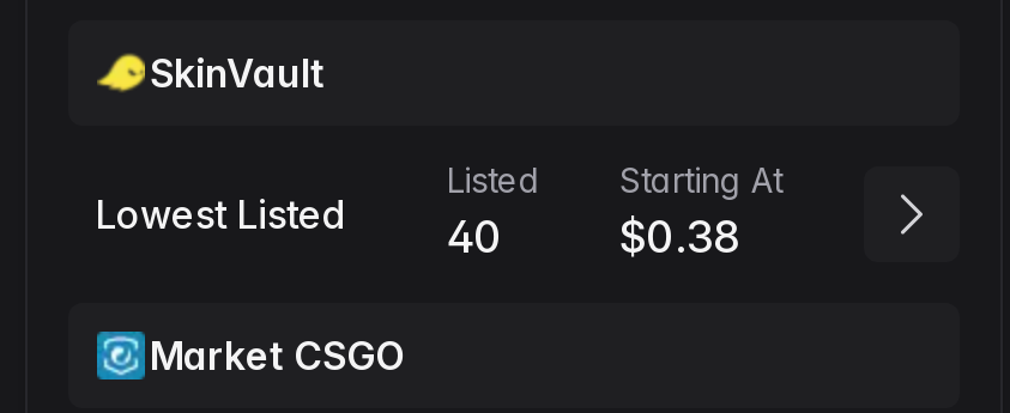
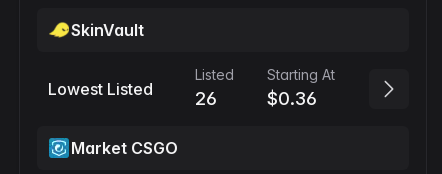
[447,211,502,261] 40 -> [195,87,217,108] 26
[619,211,739,261] $0.38 -> [267,87,317,108] $0.36

